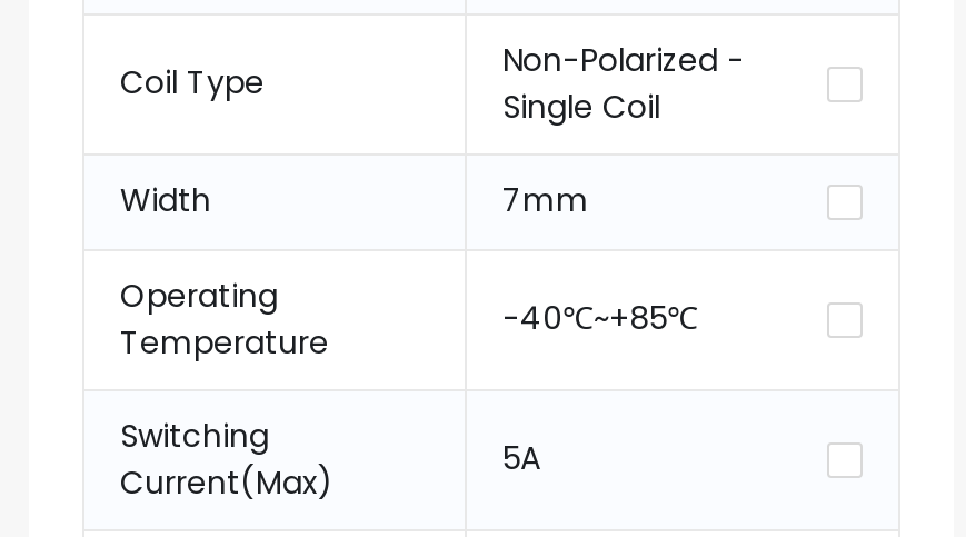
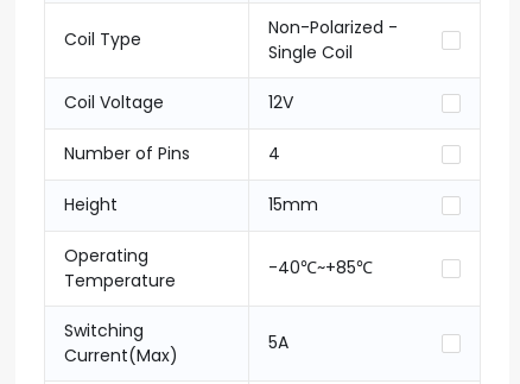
[120,178,589,222] Width | 7mm -> [64,90,318,216] Coil Voltage | 12V | Number of Pins | 4 | Height | 15mm

